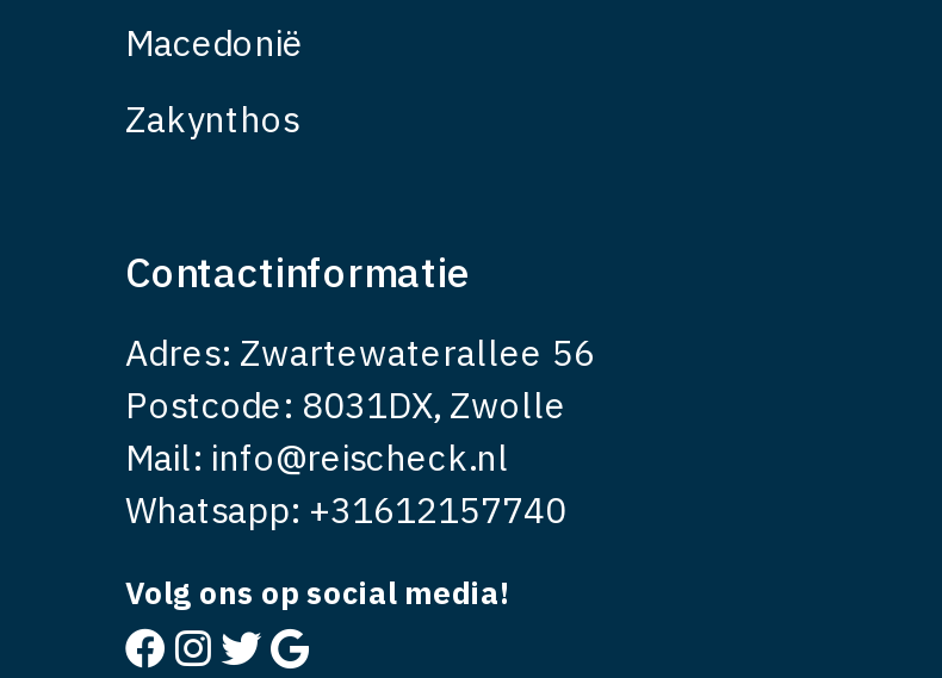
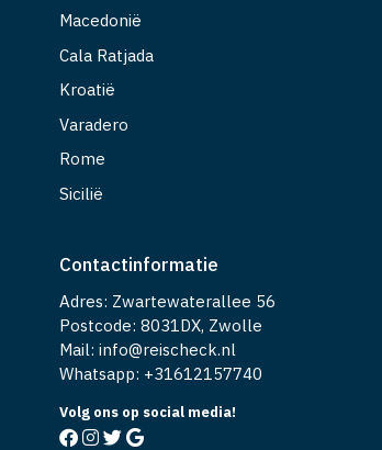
[125,96,299,141] Zakynthos -> [59,45,154,204] Cala Ratjada | Kroatië | Varadero | Rome | Sicilië

